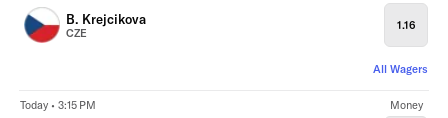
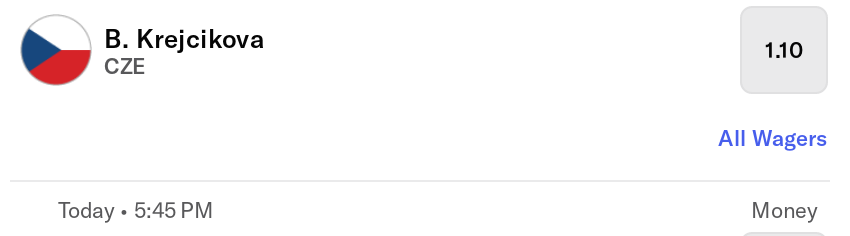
[397,17,415,31] 1.16 -> [765,35,803,63] 1.10
[20,98,96,112] Today • 3:15 PM -> [58,196,214,224] Today • 5:45 PM

